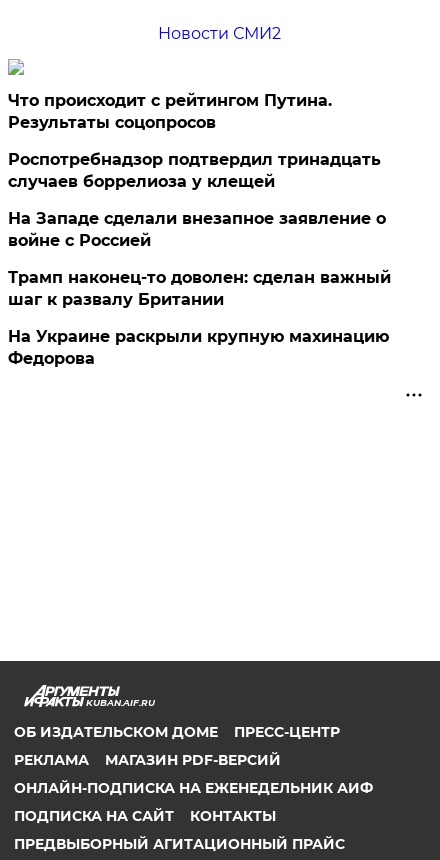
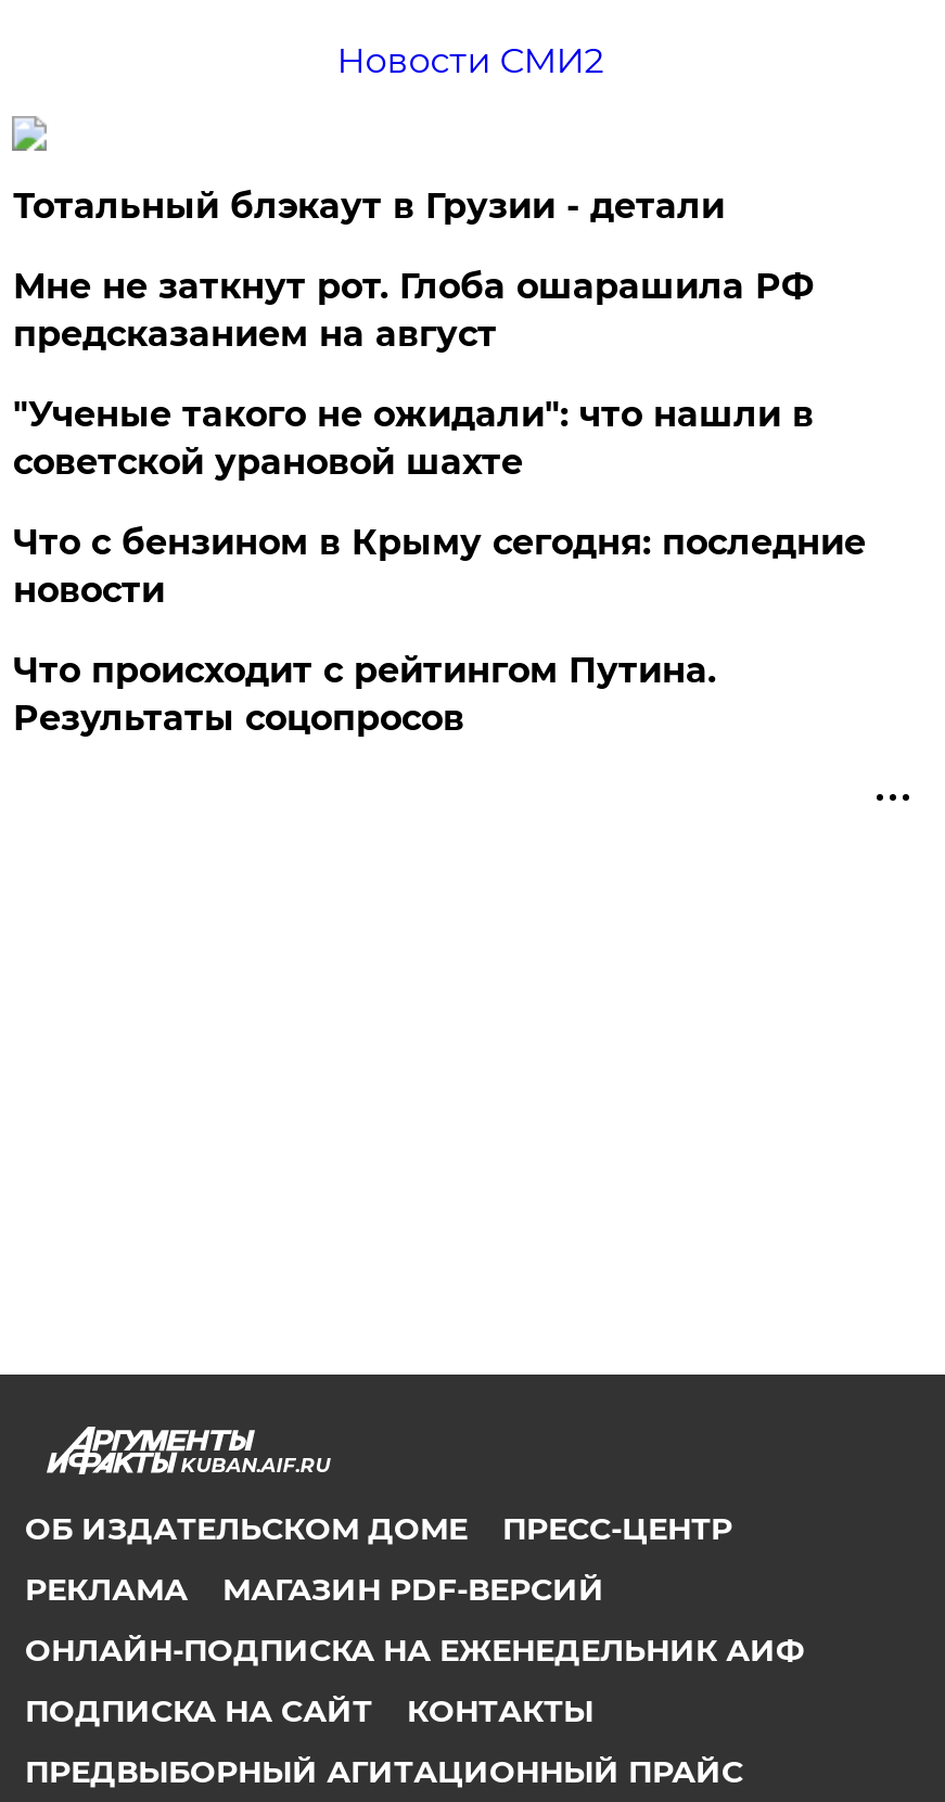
none -> [13,186,866,611] Тотальный блэкаут в Грузии - детали | Мне не заткнут рот. Глоба ошарашила РФ | предсказанием на август | "Ученые такого не ожидали": что нашли в | советской урановой шахте | Что с бензином в Крыму сегодня: последние | новости
moved [8,91,332,132] -> [13,650,716,739]: Что происходит с рейтингом Путина. | Результаты соцопросов
[8,150,391,368] Роспотребнадзор подтвердил тринадцать | случаев боррелиоза у клещей | На Западе сделали внезапное заявление о | войне с Россией | Трамп наконец-то доволен: сделан важный | шаг к развалу Британии | На Украине раскрыли крупную махинацию | Федорова -> none

